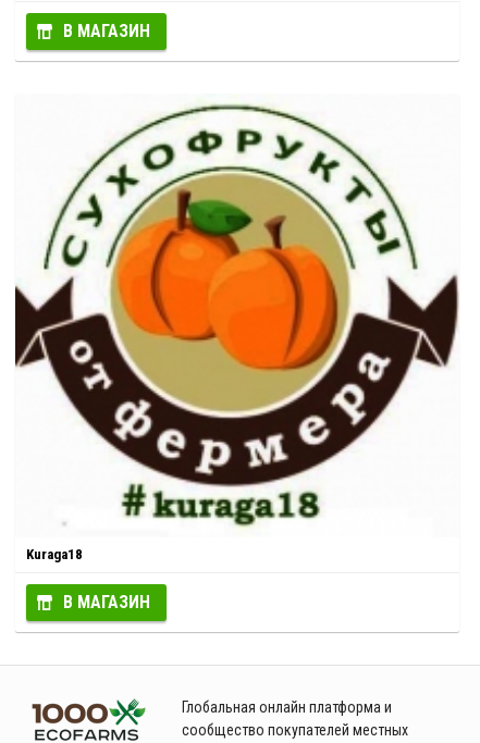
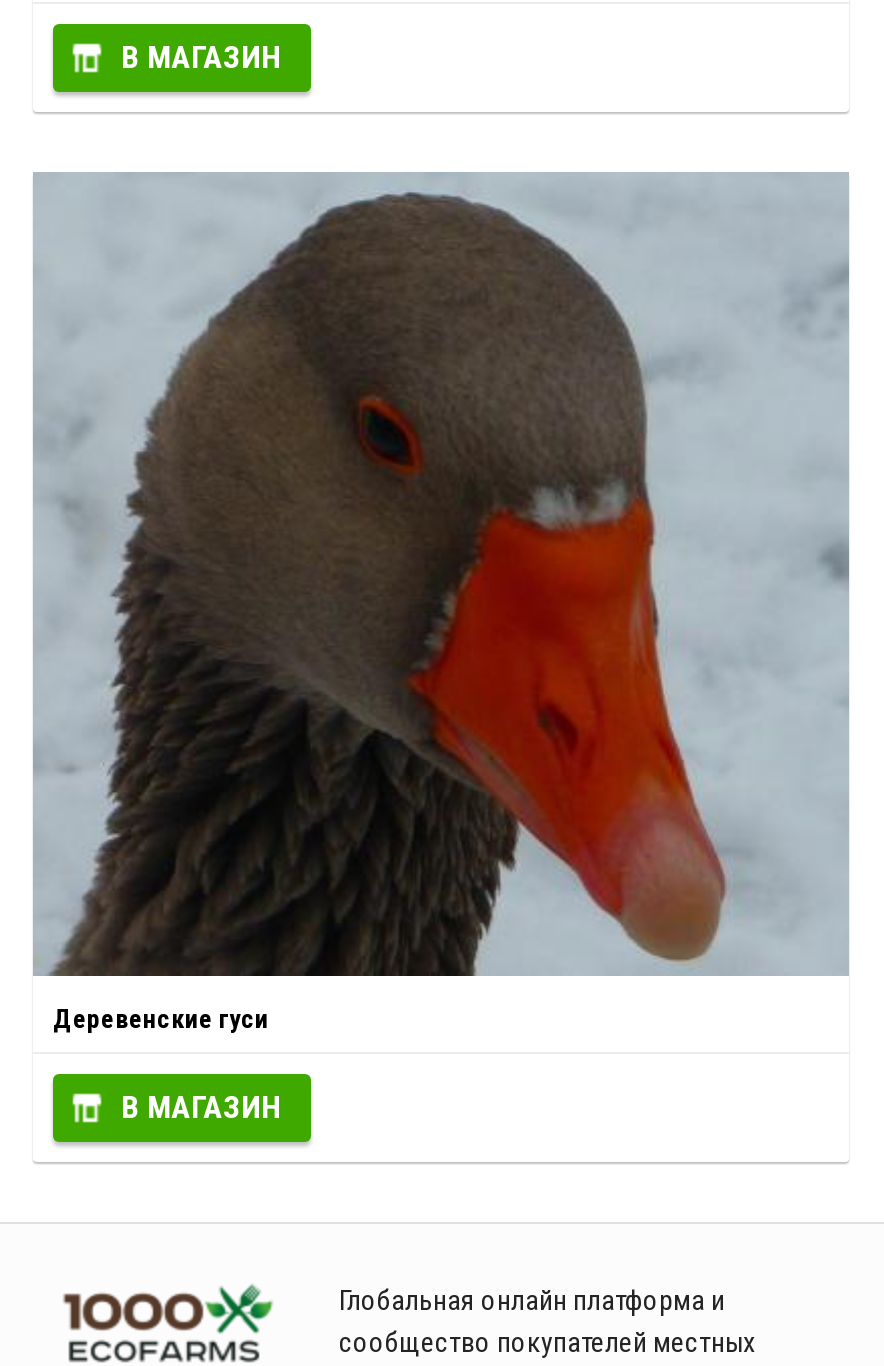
[14,95,459,563] [image] | Kuraga18 -> [33,172,851,1034] [image] | Деревенские гуси

